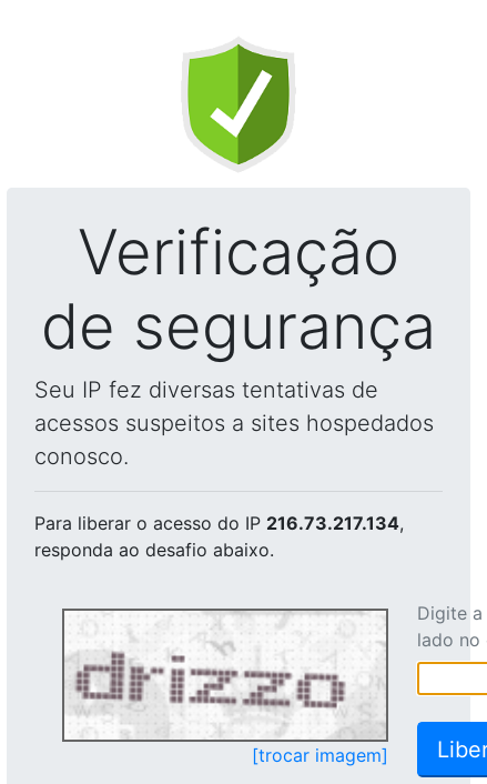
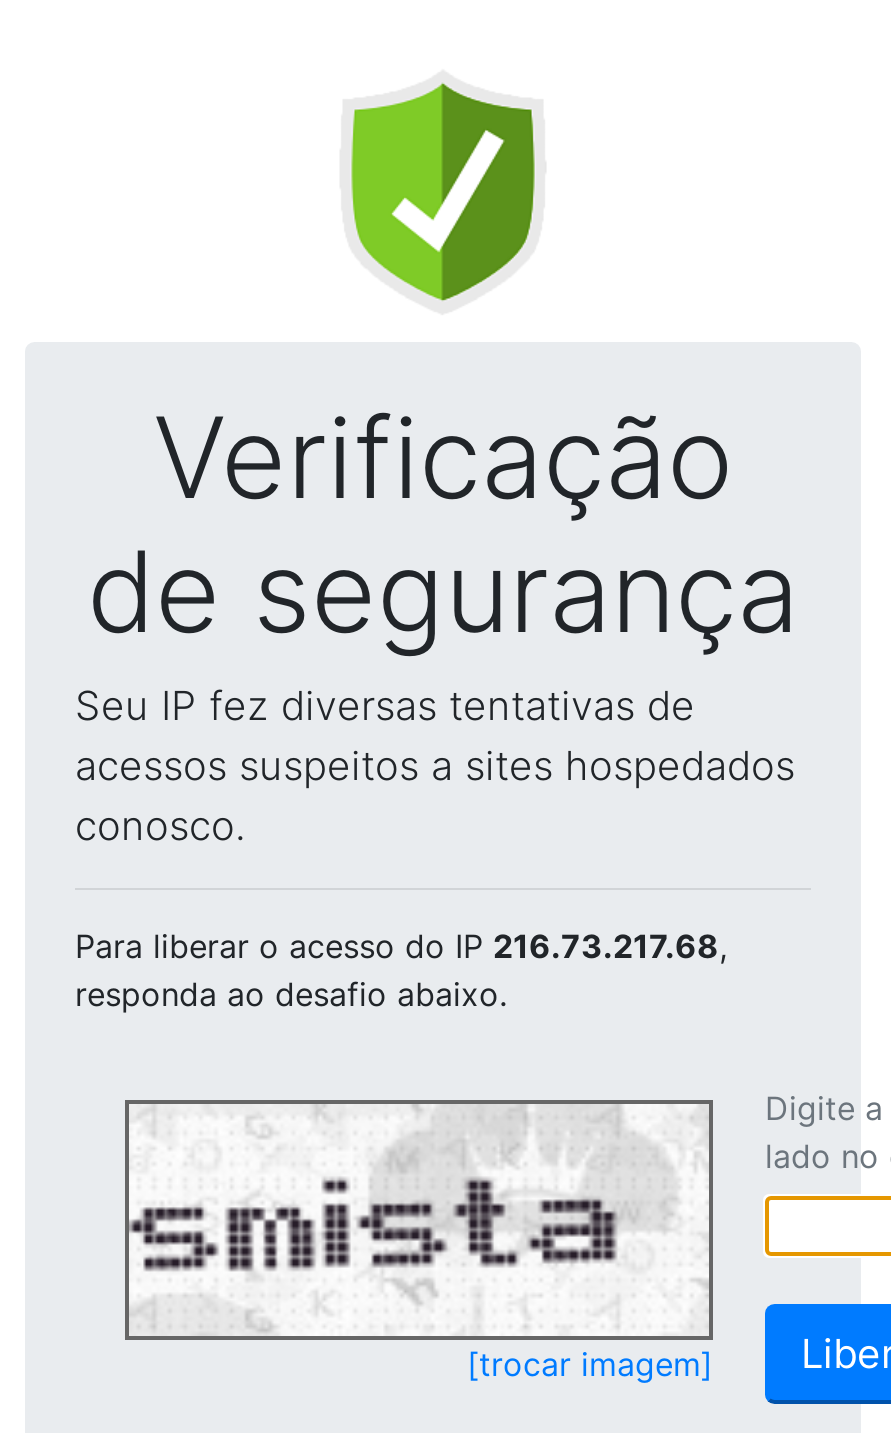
[34,512,404,534] Para liberar o acesso do IP 216.73.217.134, -> [75,926,727,966] Para liberar o acesso do IP 216.73.217.68,
[64,613,373,737] [image] -> [131,1116,685,1334] [image]

